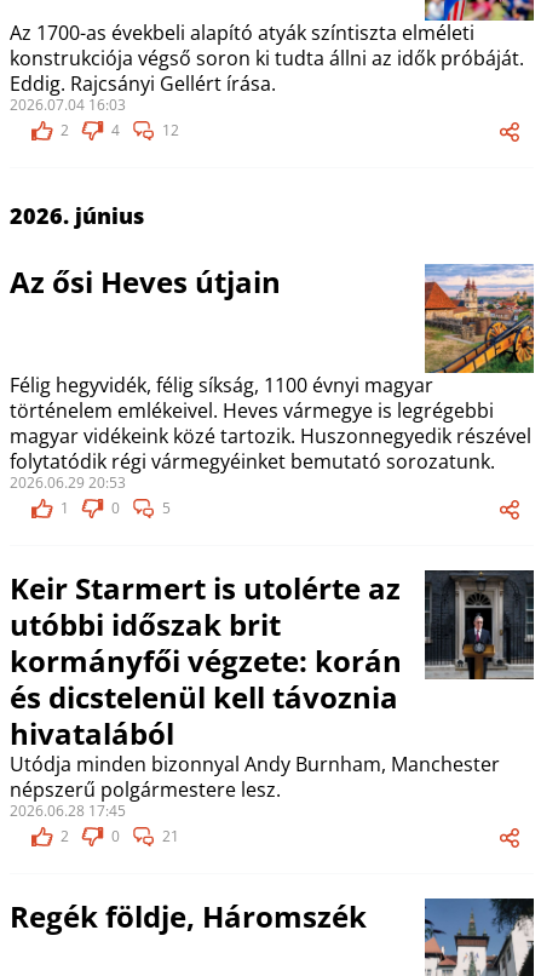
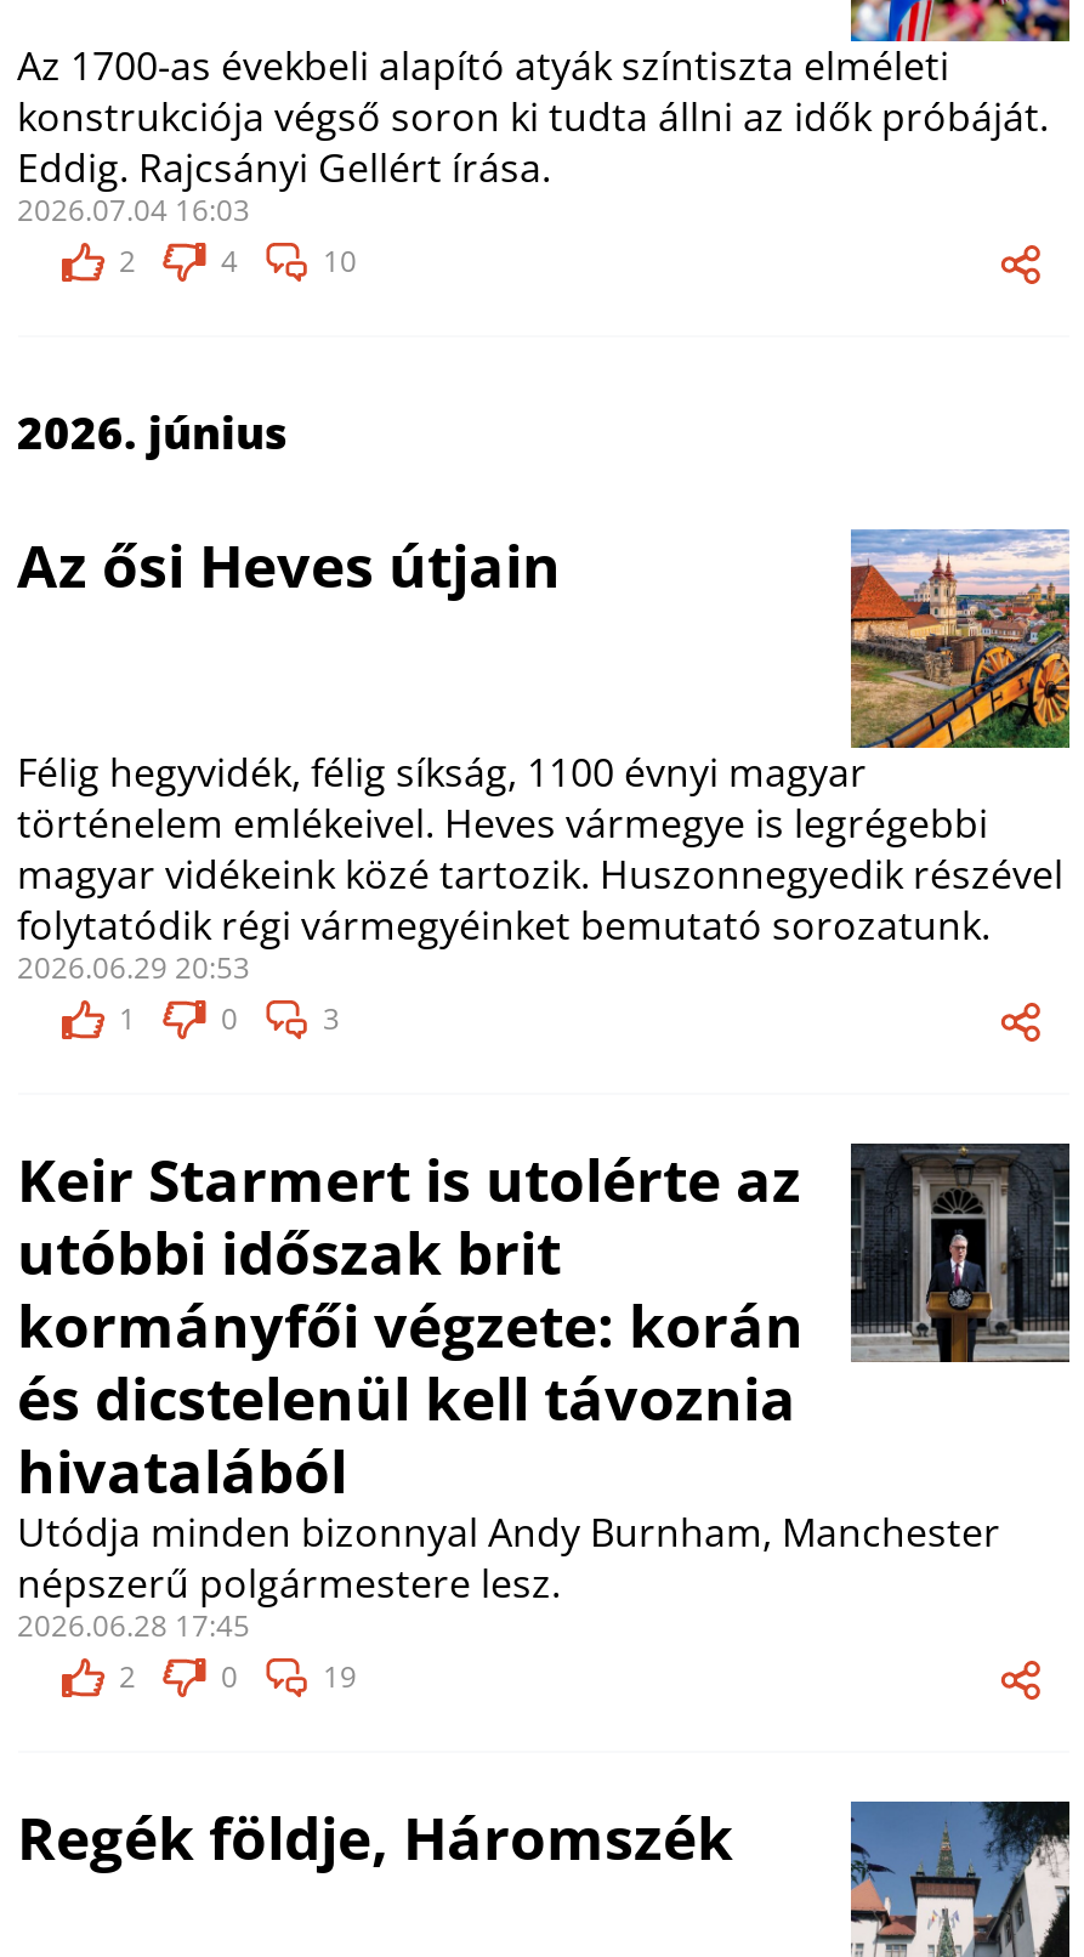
[162,120,179,140] 12 -> [323,240,357,282] 10
[162,498,170,518] 5 -> [323,998,340,1039] 3
[162,826,179,846] 21 -> [323,1656,357,1697] 19

